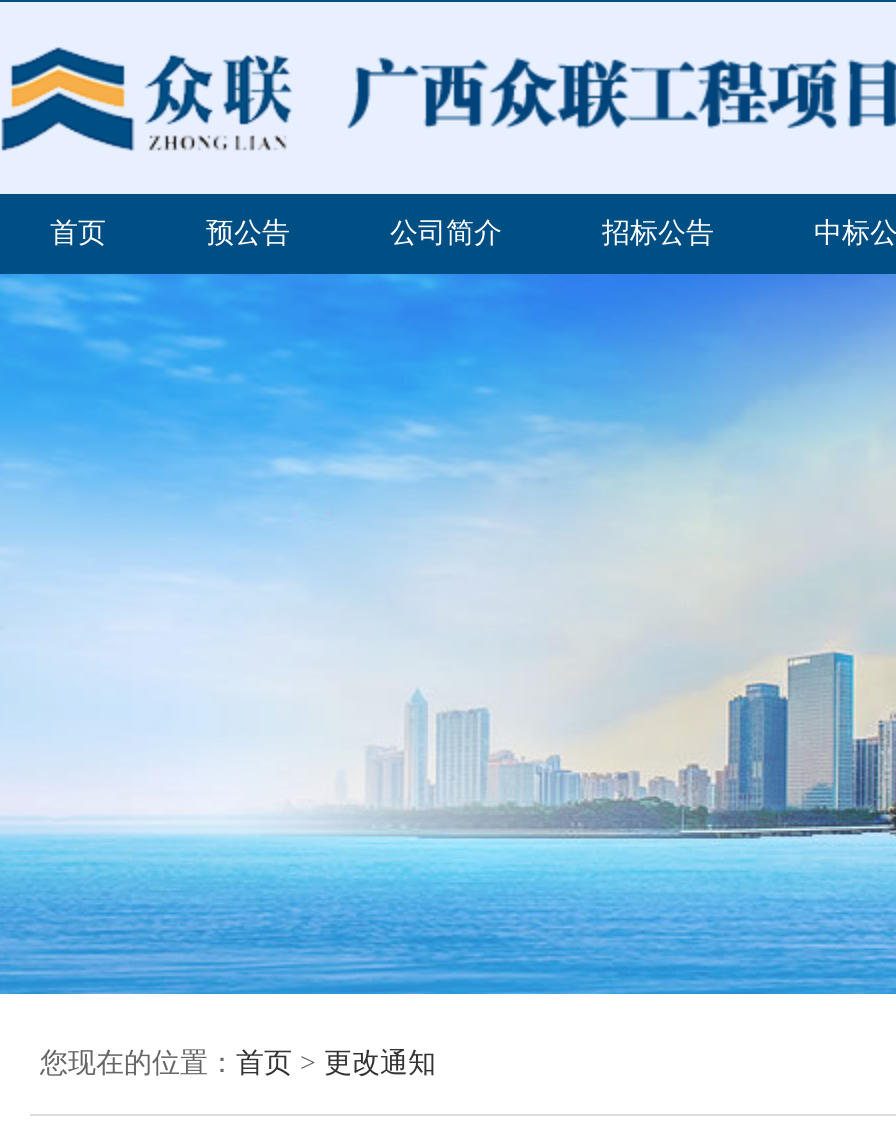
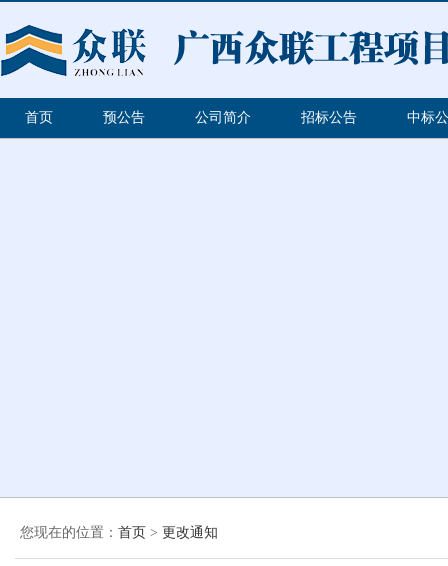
[6,274,890,996] [image] -> none

